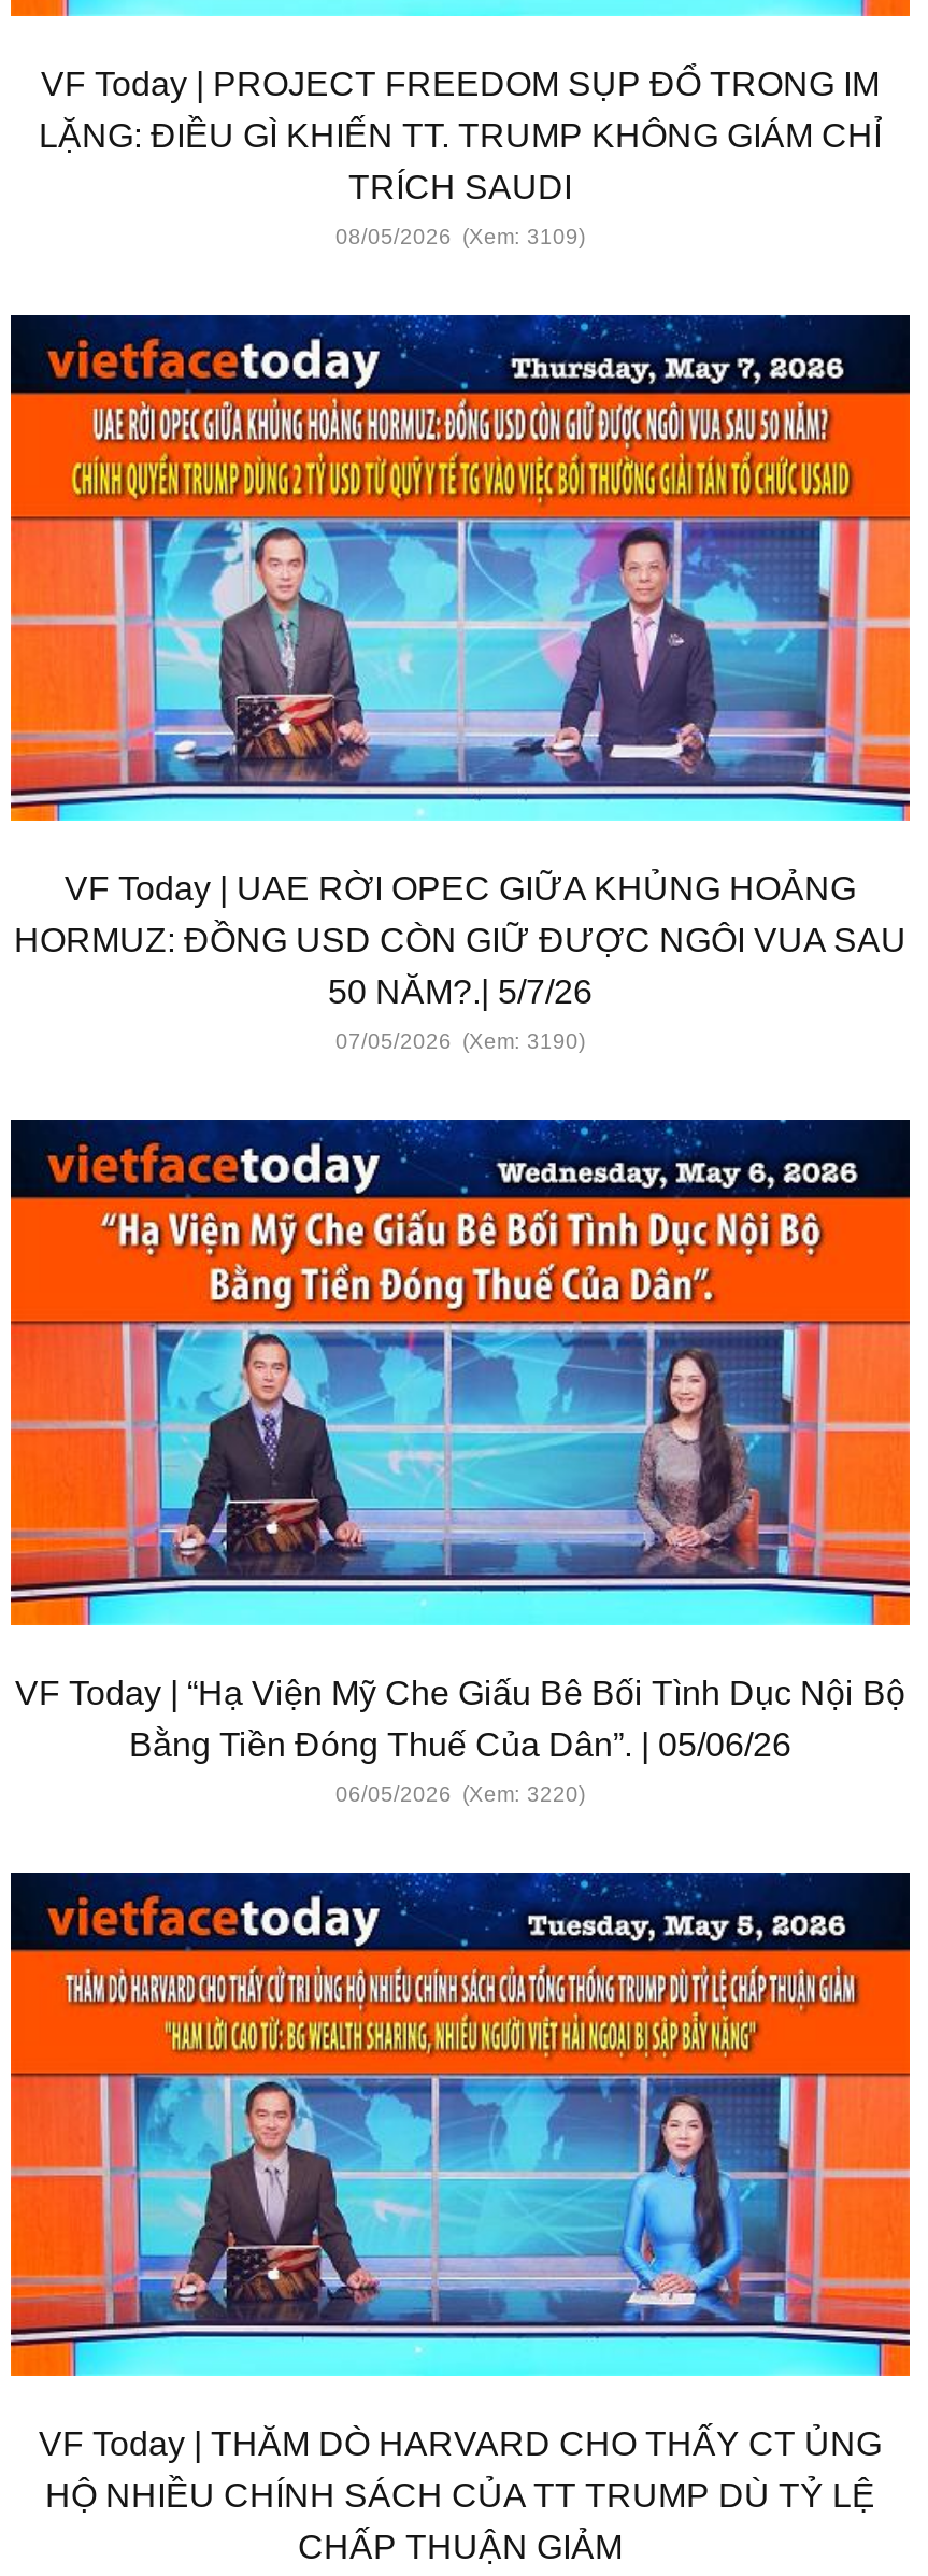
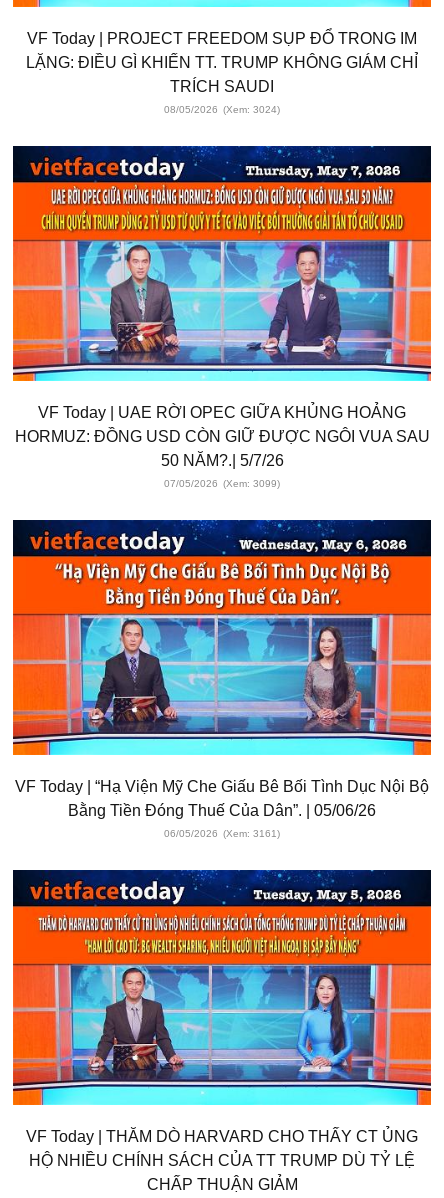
[335,224,585,247] 08/05/2026 (Xem: 3109) -> [164,104,280,115] 08/05/2026 (Xem: 3024)
[335,1028,585,1052] 07/05/2026 (Xem: 3190) -> [164,478,280,489] 07/05/2026 (Xem: 3099)
[335,1781,585,1804] 06/05/2026 (Xem: 3220) -> [164,828,280,839] 06/05/2026 (Xem: 3161)

